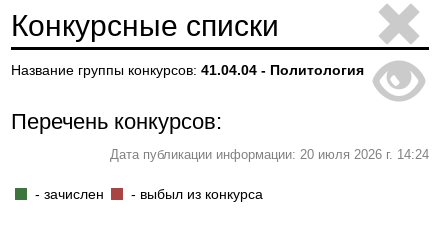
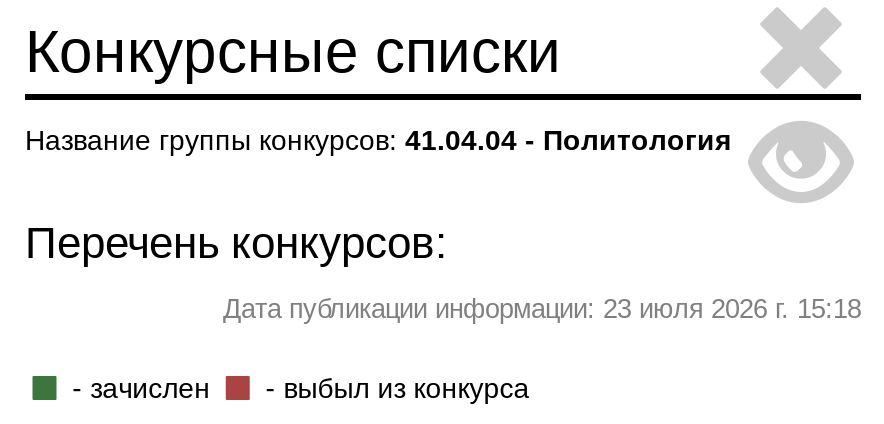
[110,147,429,162] Дата публикации информации: 20 июля 2026 г. 14:24 -> [223,294,861,324] Дата публикации информации: 23 июля 2026 г. 15:18

